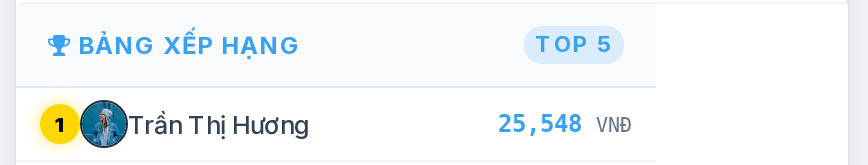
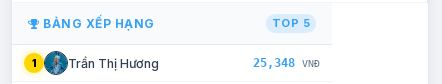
[498,109,632,137] 25,548 VNĐ -> [253,55,320,69] 25,348 VNĐ

